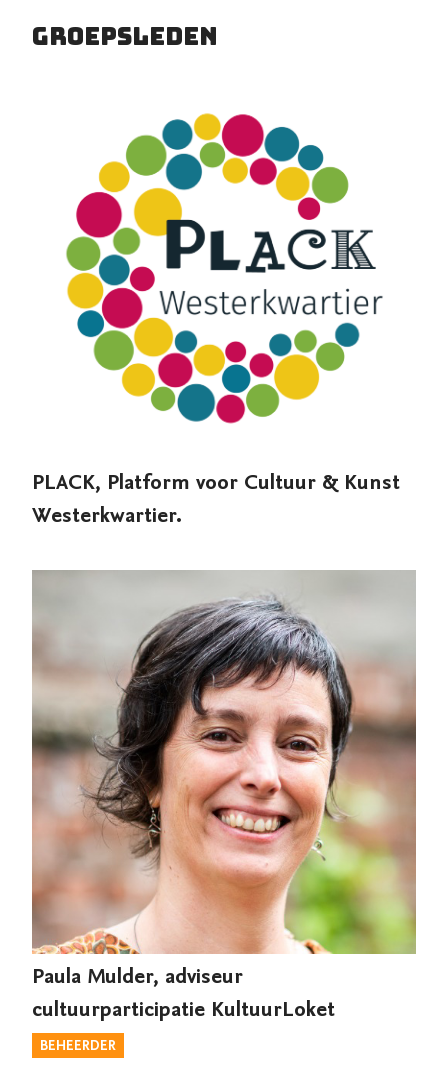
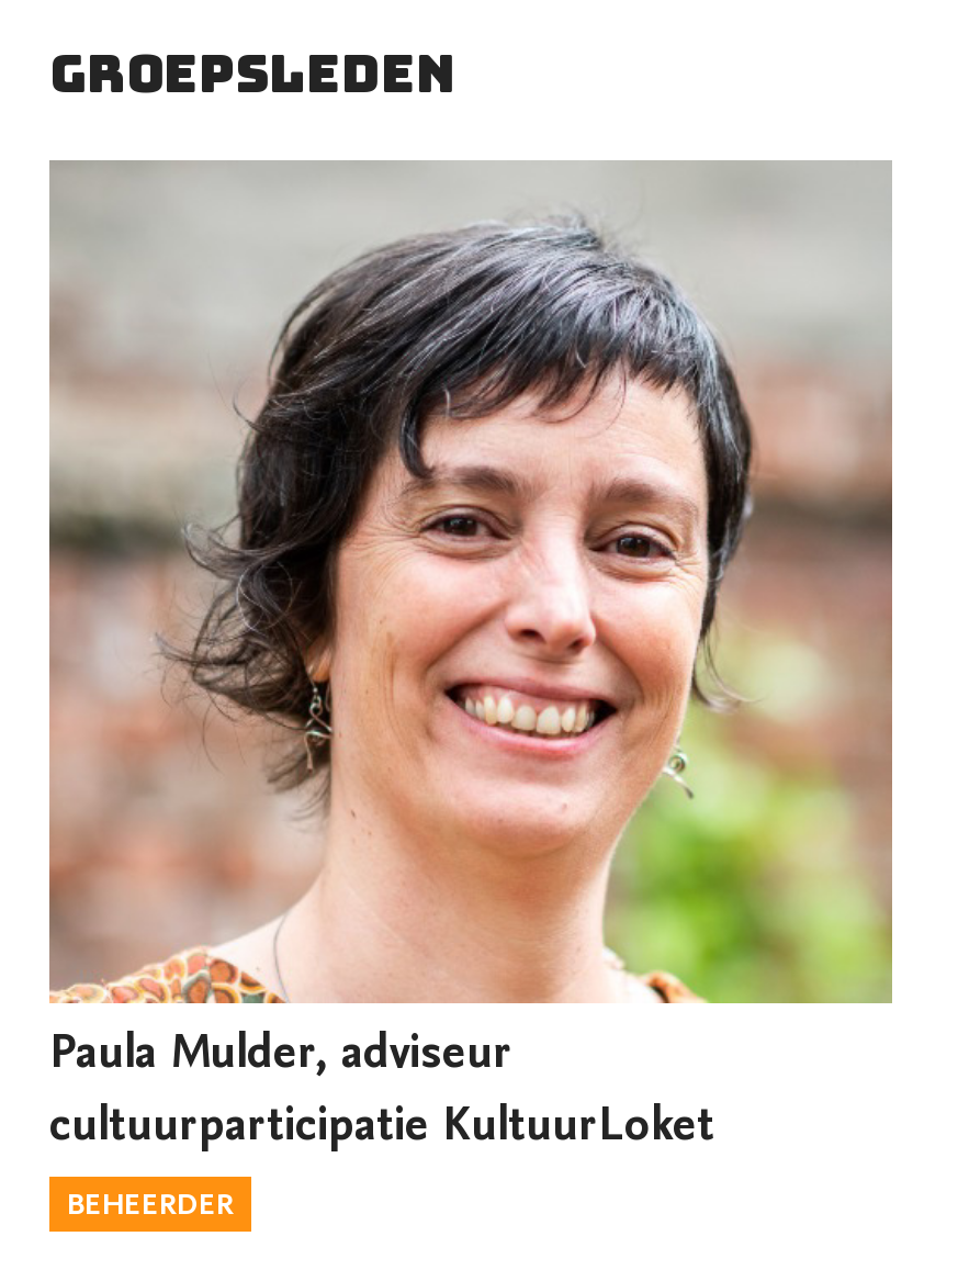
[65,112,383,424] [image] -> none
[32,473,400,528] PLACK, Platform voor Cultuur & Kunst | Westerkwartier. -> none

